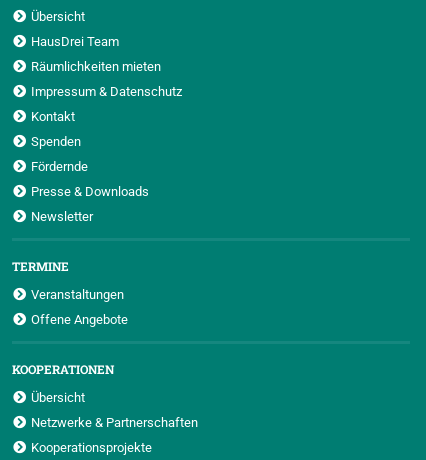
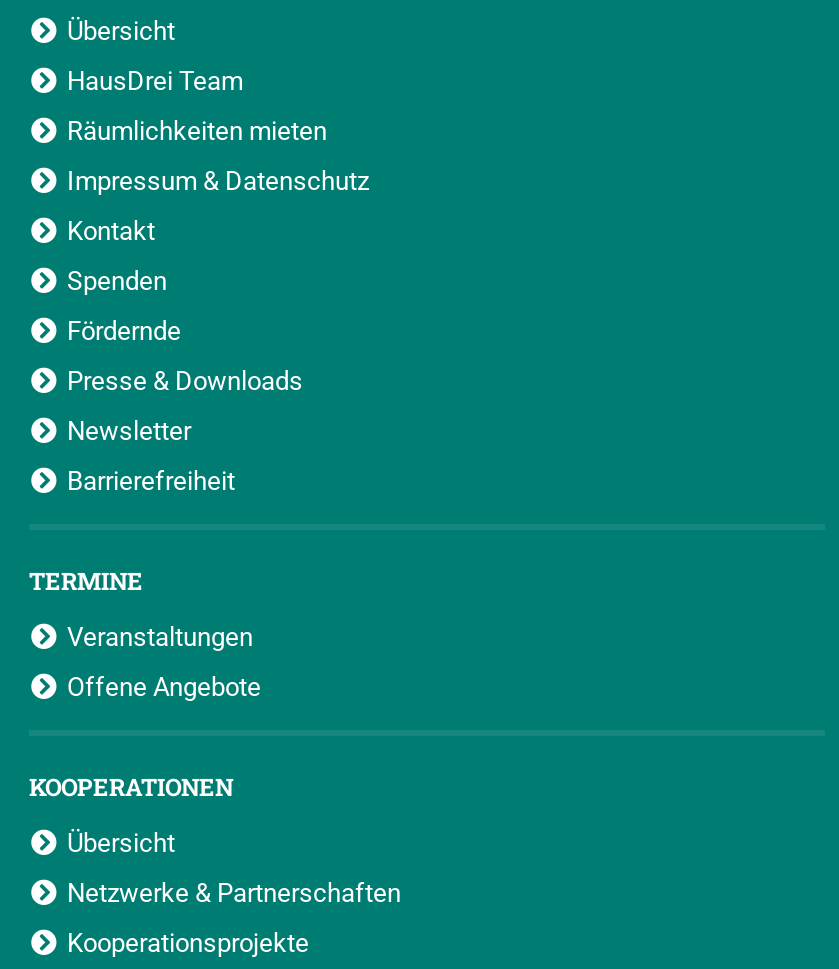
none -> [67,466,235,496] Barrierefreiheit

